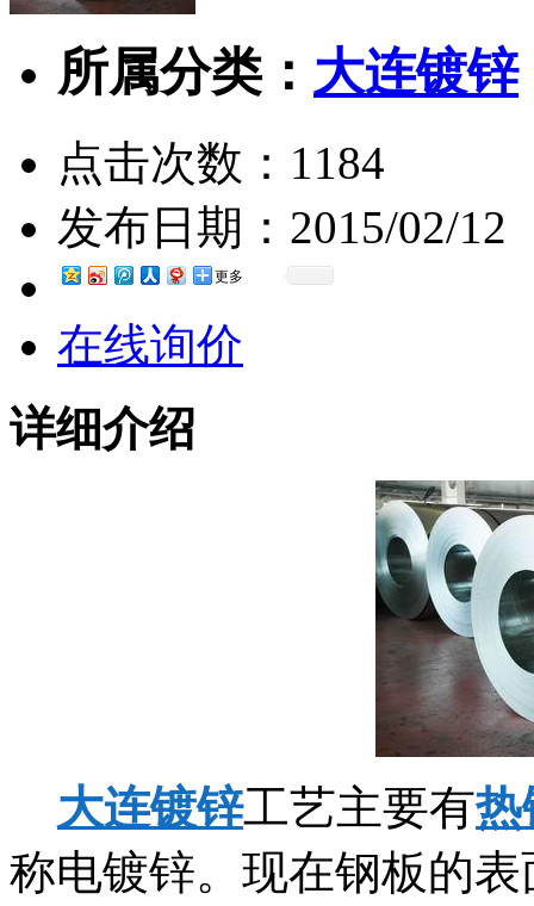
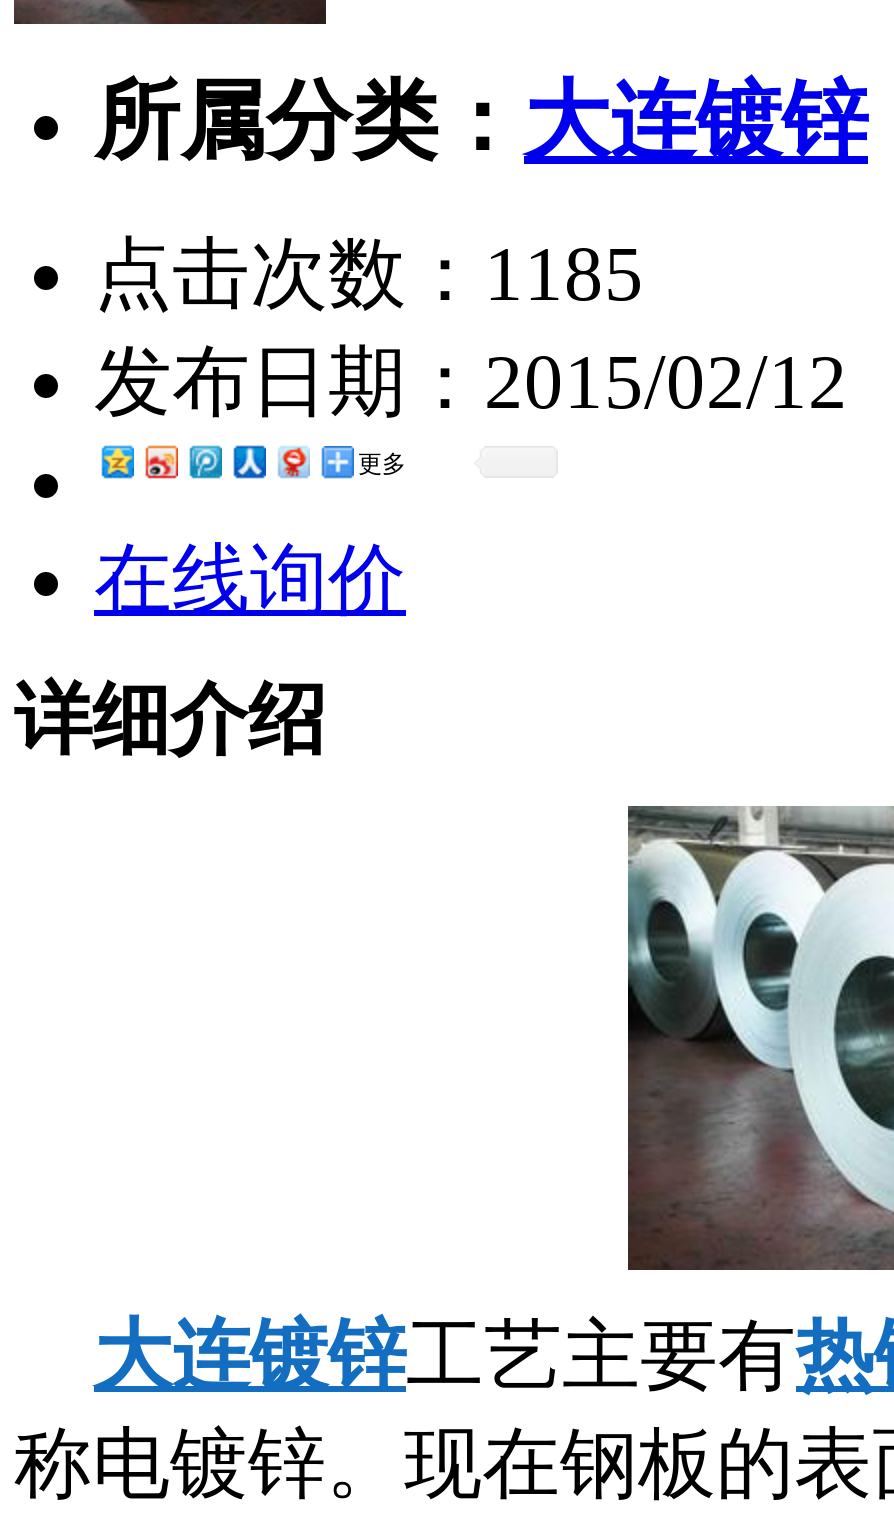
[57,137,385,188] 点击次数：1184 -> [94,230,644,316] 点击次数：1185

